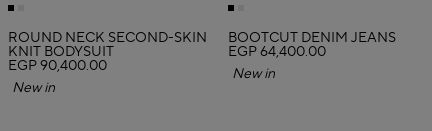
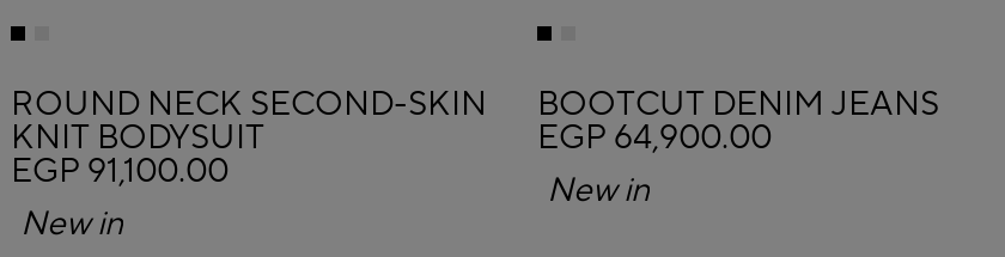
[228,43,326,61] EGP 64,400.00 -> [537,117,772,160] EGP 64,900.00
[8,57,107,75] EGP 90,400.00 -> [11,150,229,193] EGP 91,100.00

